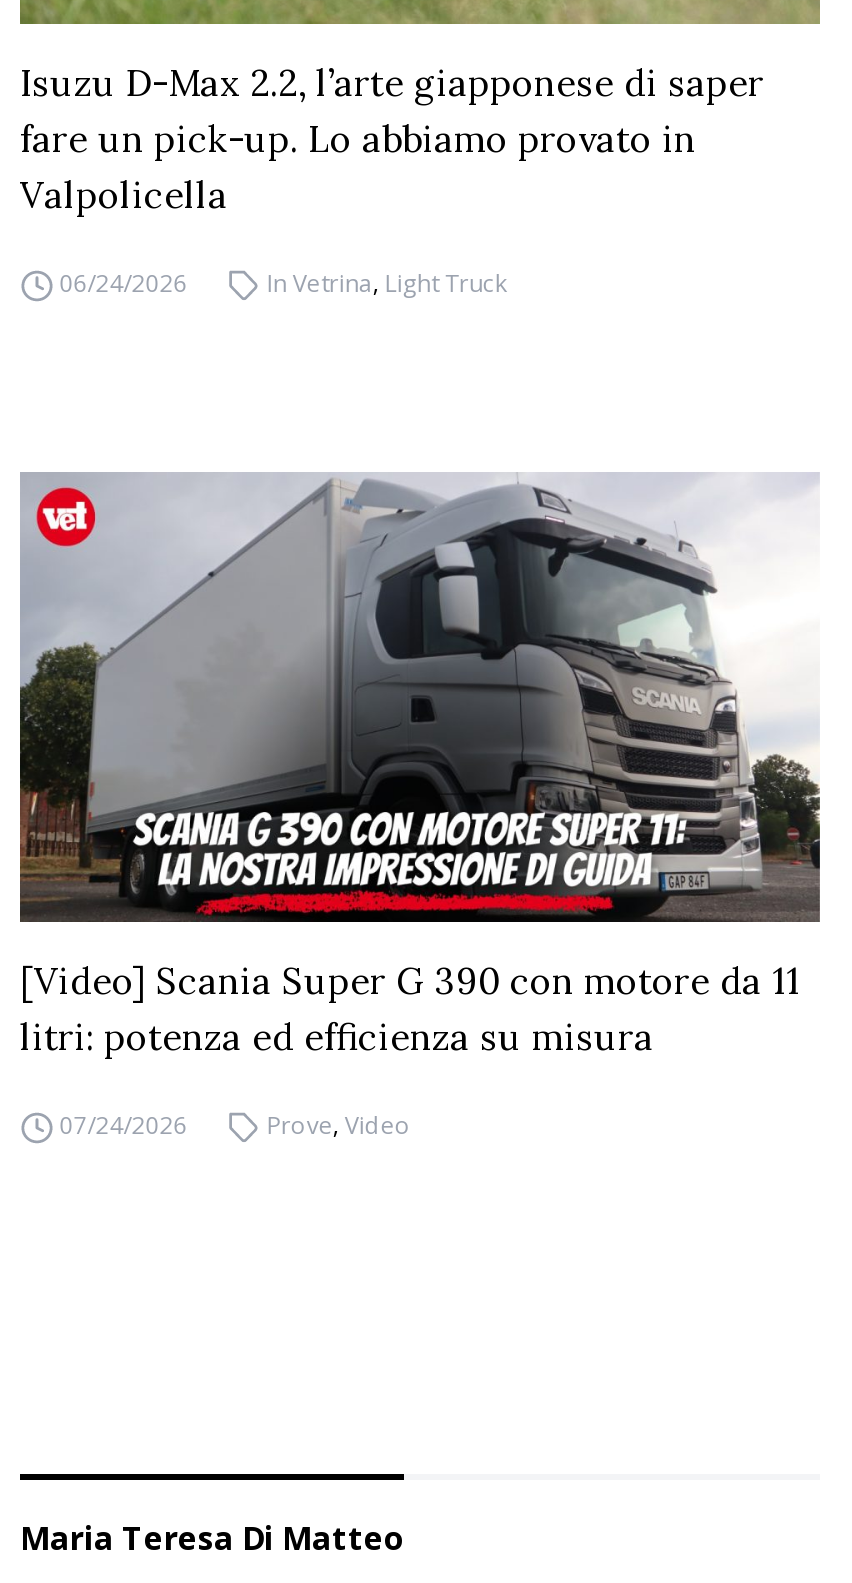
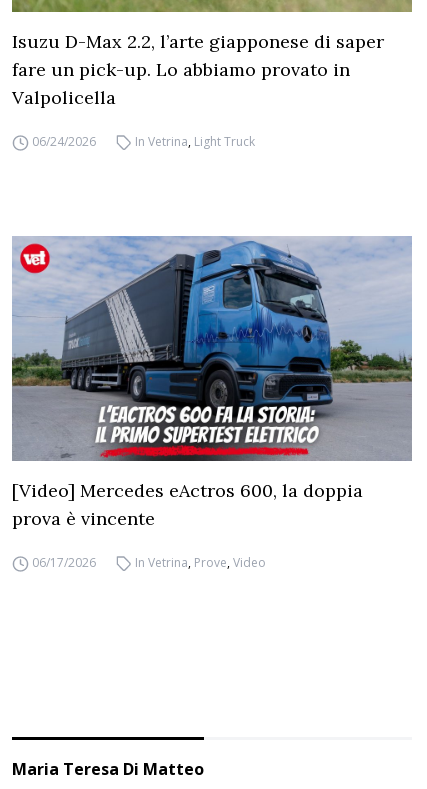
[18,474,820,1060] [image] | [Video] Scania Super G 390 con motore da 11 | litri: potenza ed efficienza su misura -> [11,236,413,530] [image] | [Video] Mercedes eActros 600, la doppia | prova è vincente
[59,1108,411,1142] 07/24/2026 | Prove, Video -> [32,554,266,571] 06/17/2026 | In Vetrina, Prove, Video

